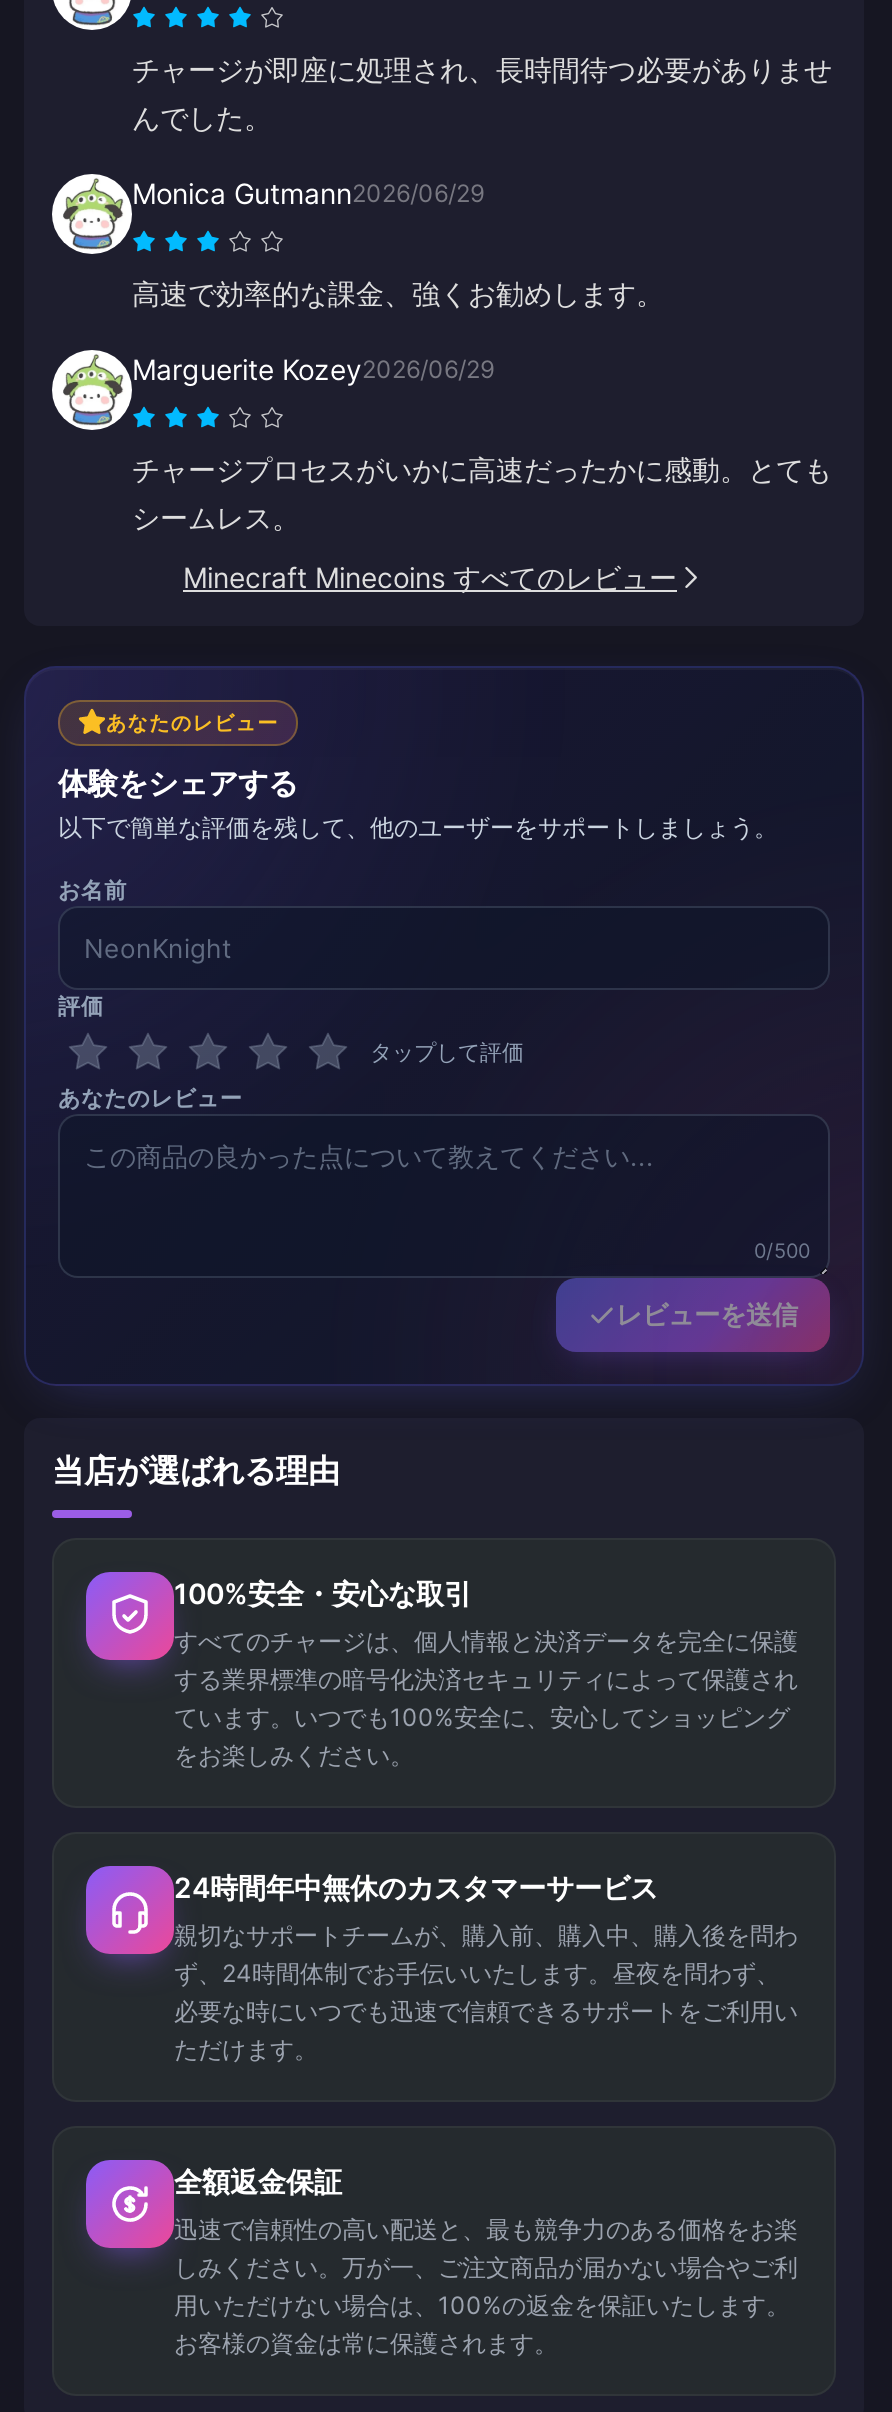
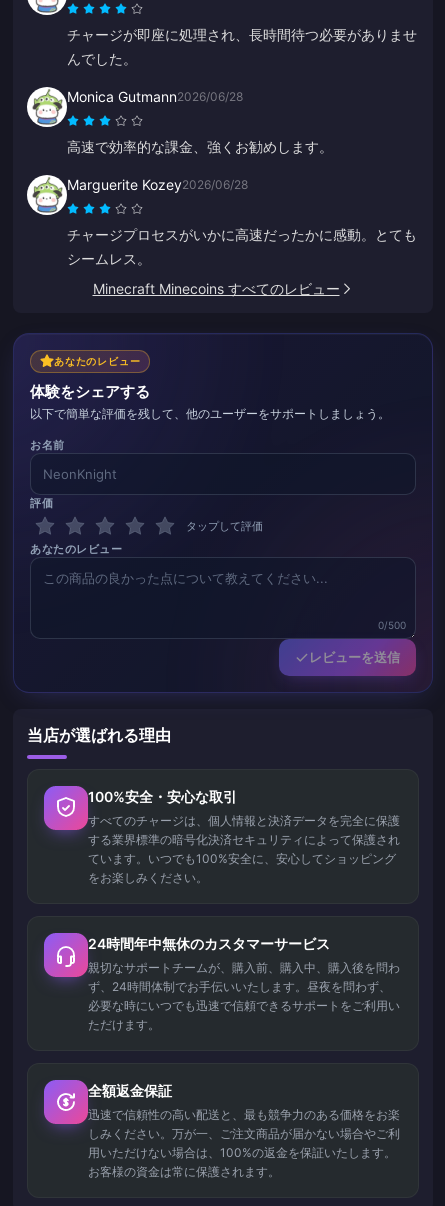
[132,175,484,209] Monica Gutmann2026/06/29 -> [67,87,243,104] Monica Gutmann2026/06/28
[132,351,494,385] Marguerite Kozey2026/06/29 -> [67,175,248,192] Marguerite Kozey2026/06/28

